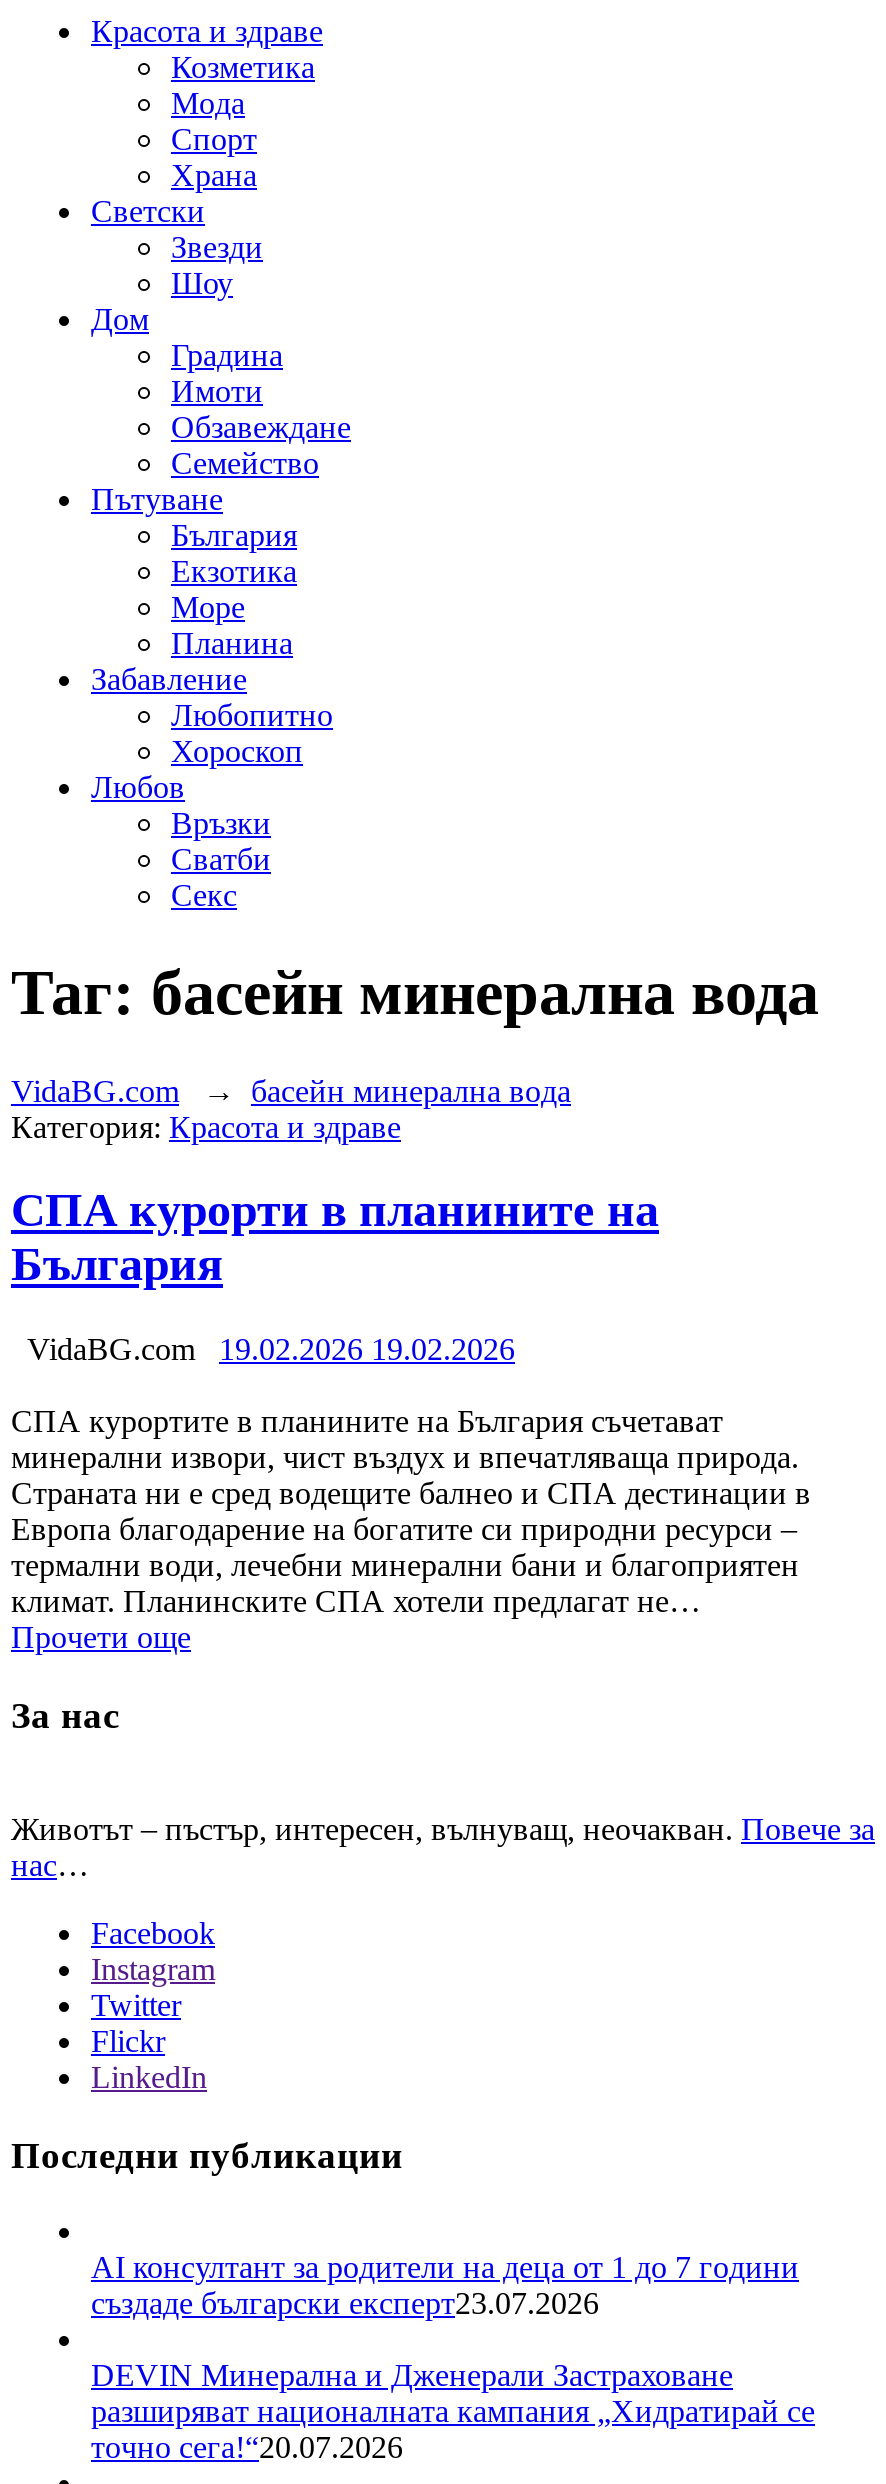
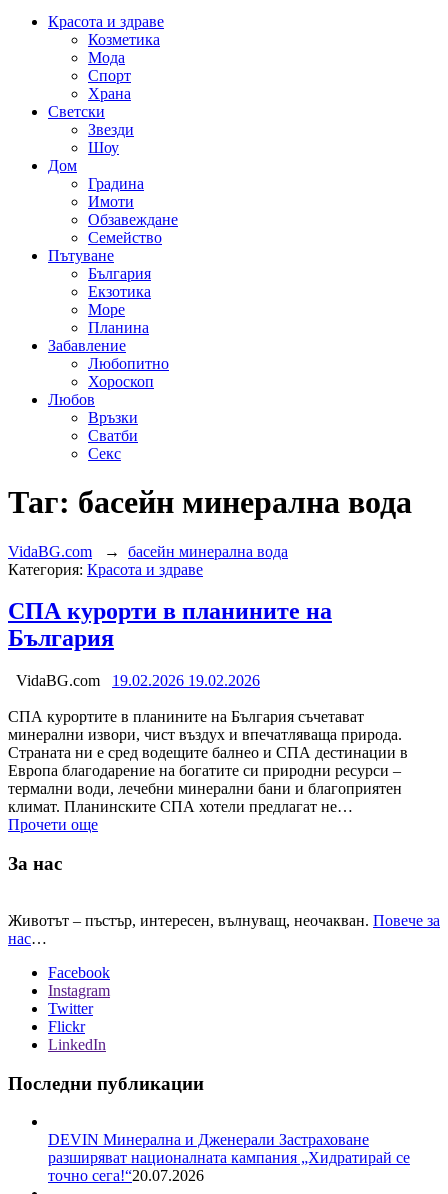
[91,2250,799,2320] AI консултант за родители на деца от 1 до 7 години | създаде български експерт23.07.2026 -> none

